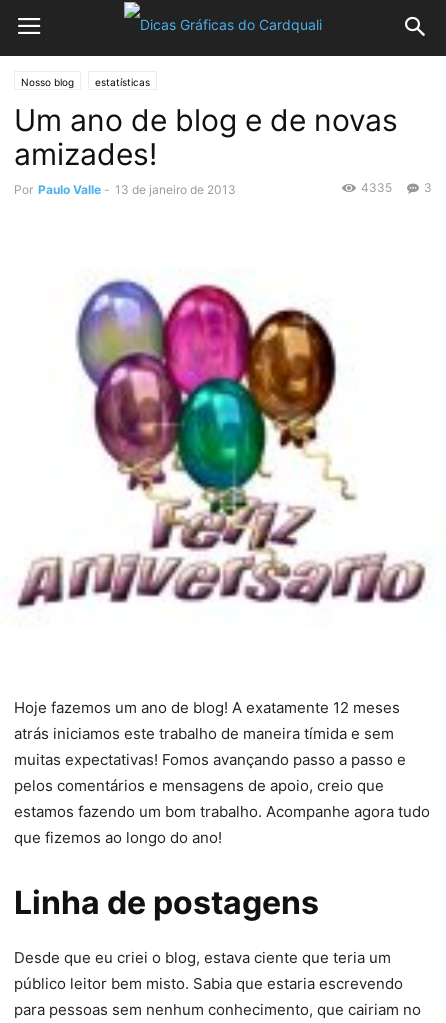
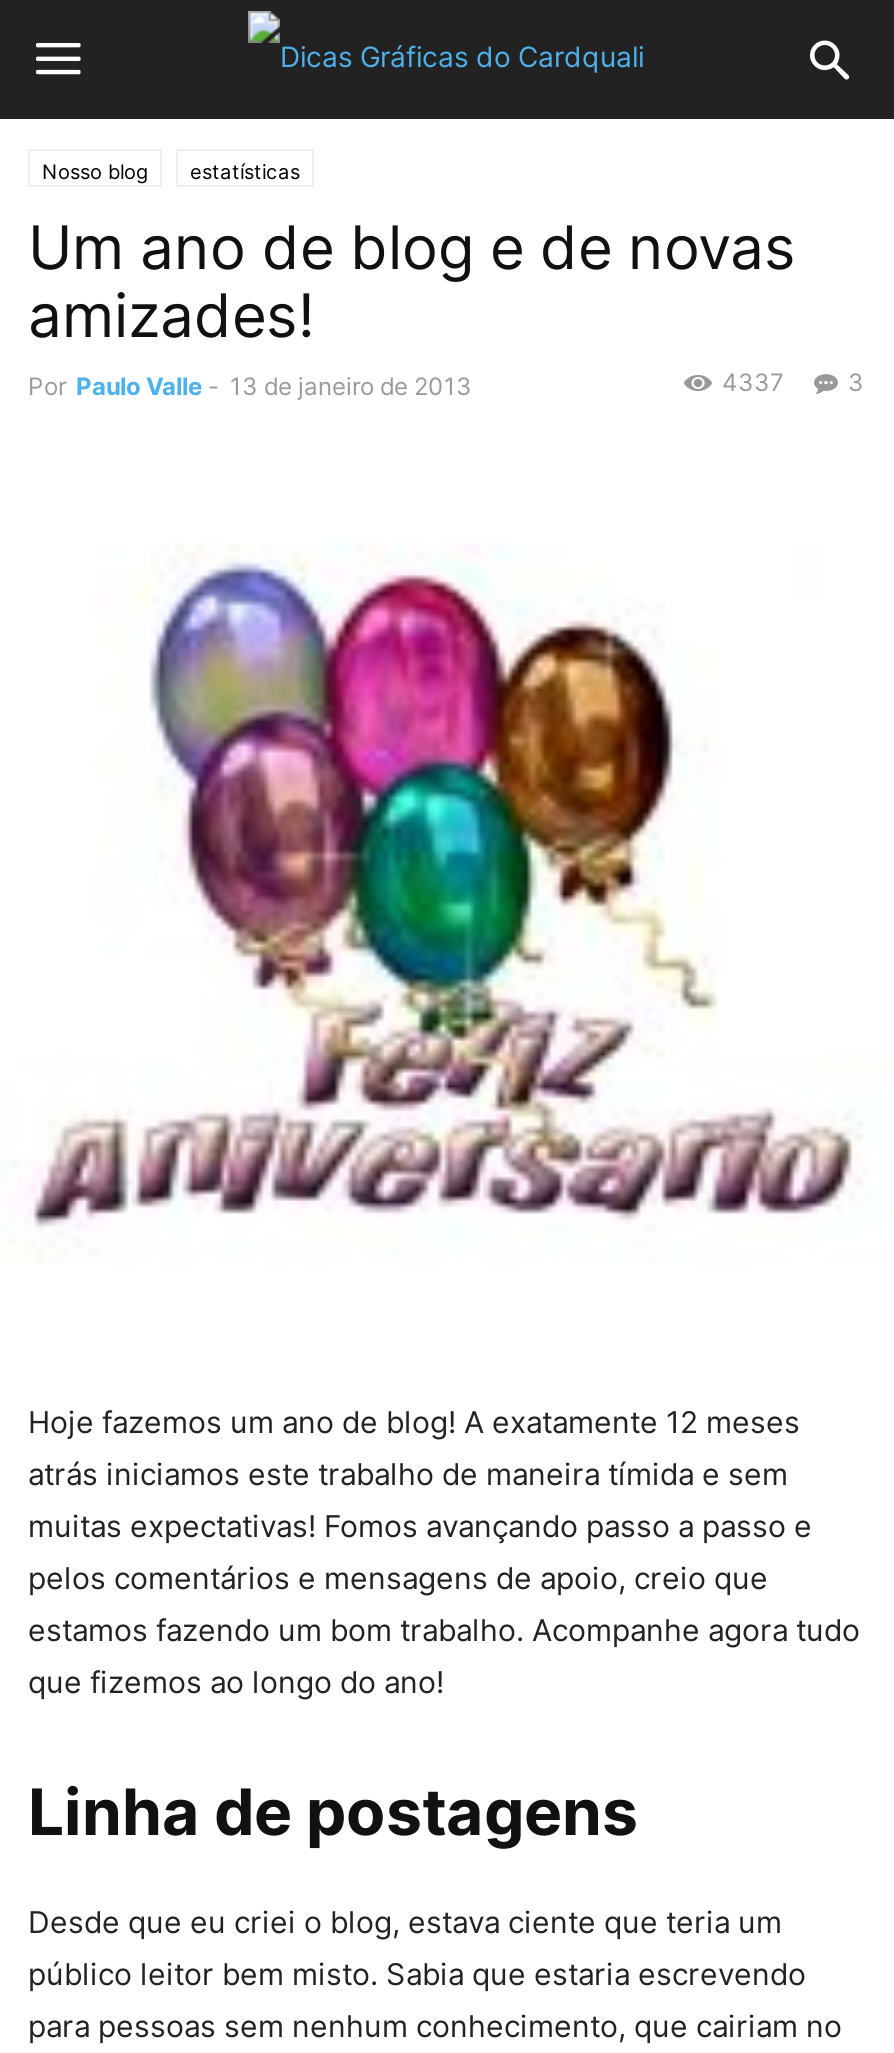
[361,180,392,195] 4335 -> [722,367,784,397] 4337

